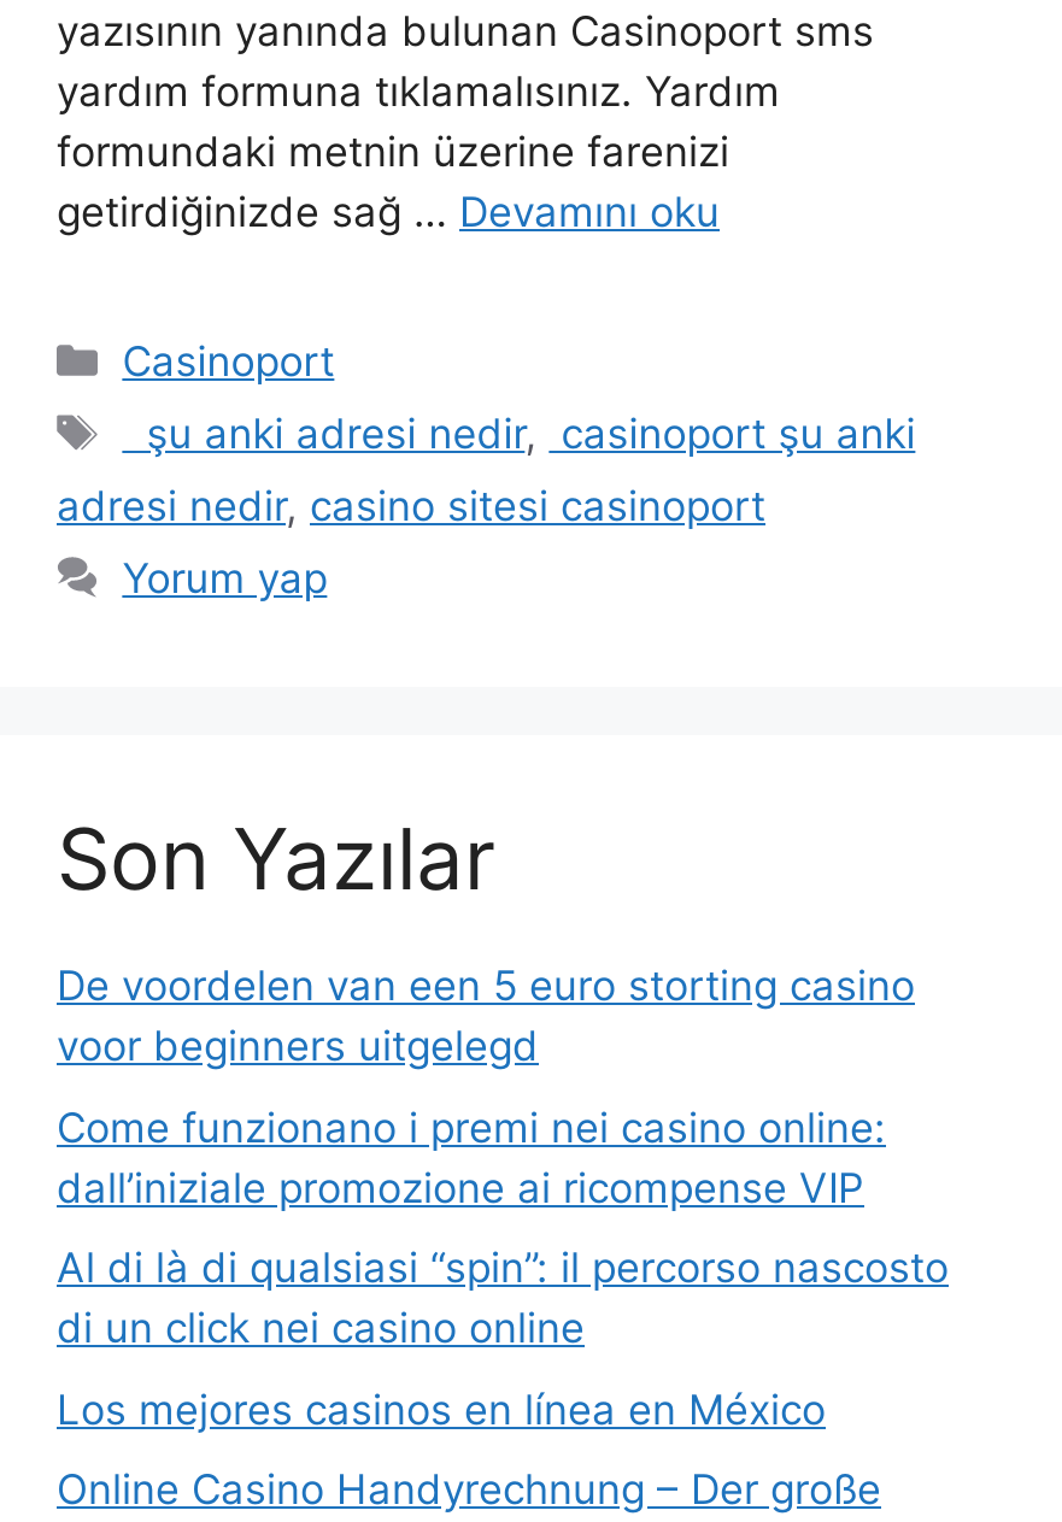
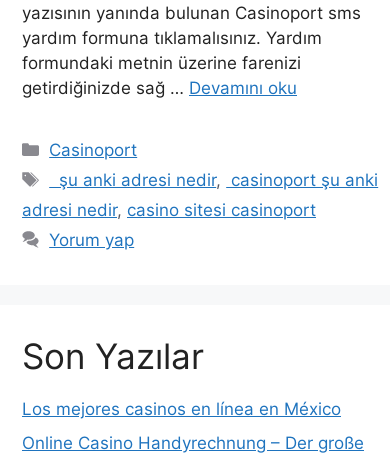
[57,962,949,1353] De voordelen van een 5 euro storting casino | voor beginners uitgelegd | Come funzionano i premi nei casino online: | dall’iniziale promozione ai ricompense VIP | Al di là di qualsiasi “spin”: il percorso nascosto | di un click nei casino online -> none

